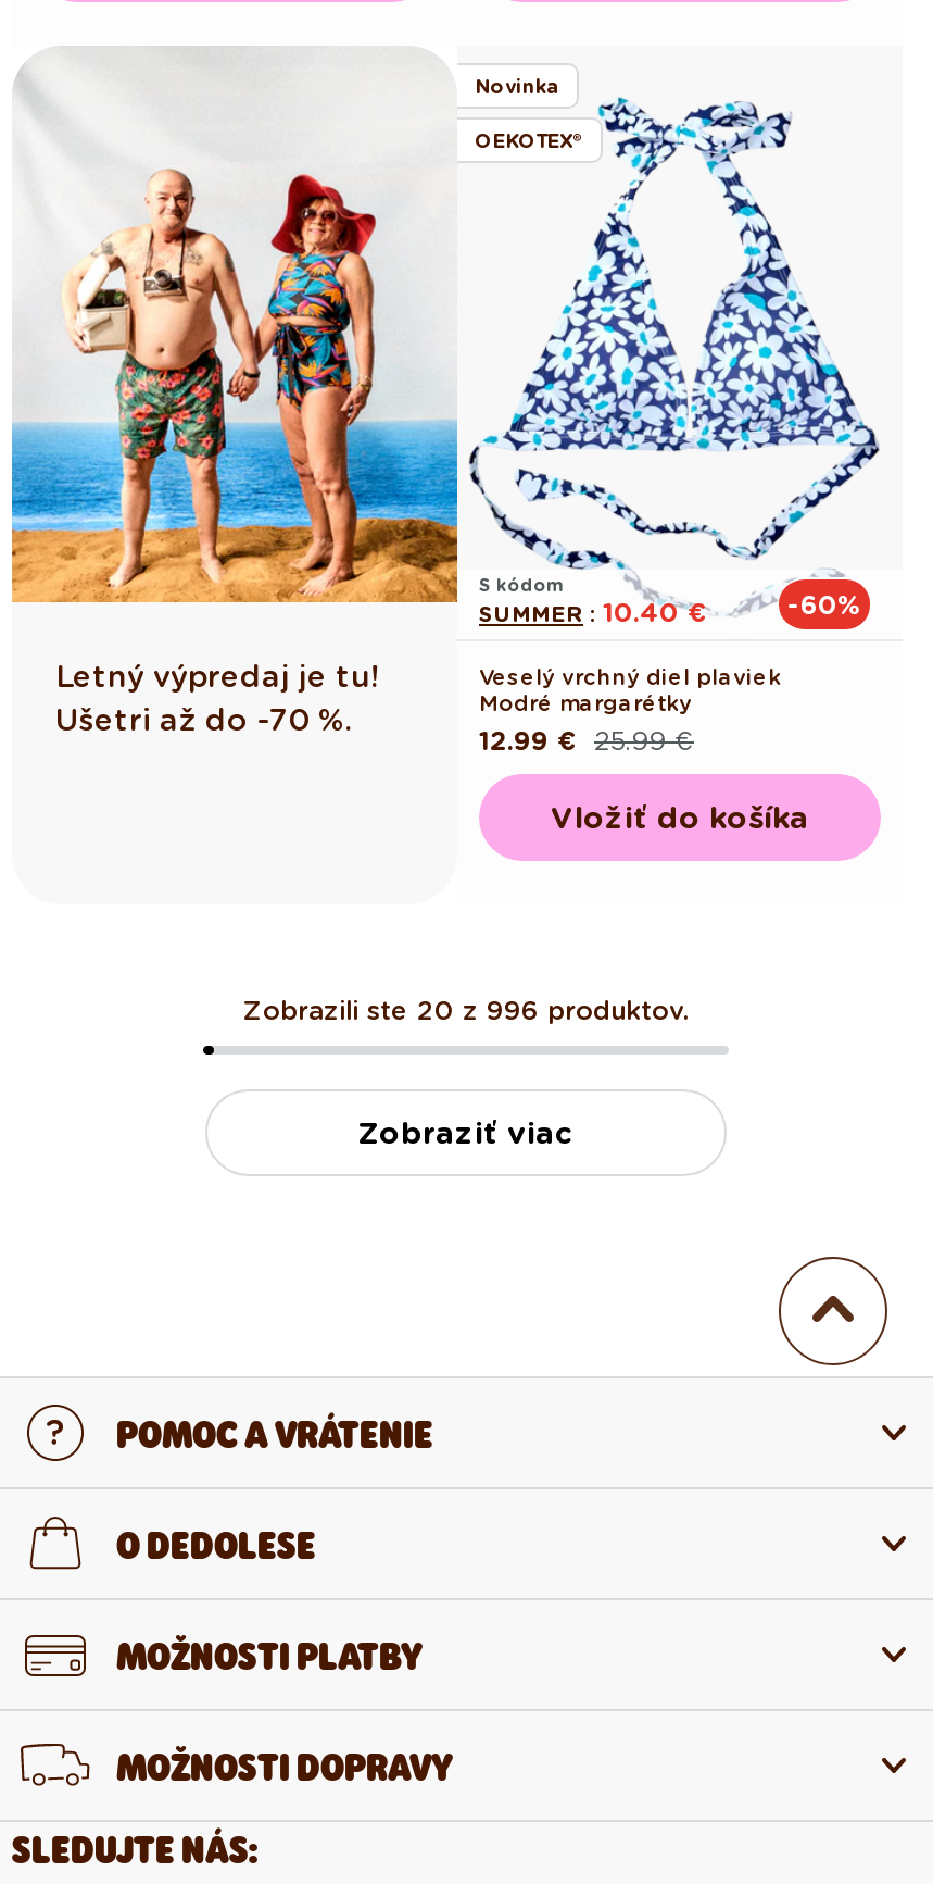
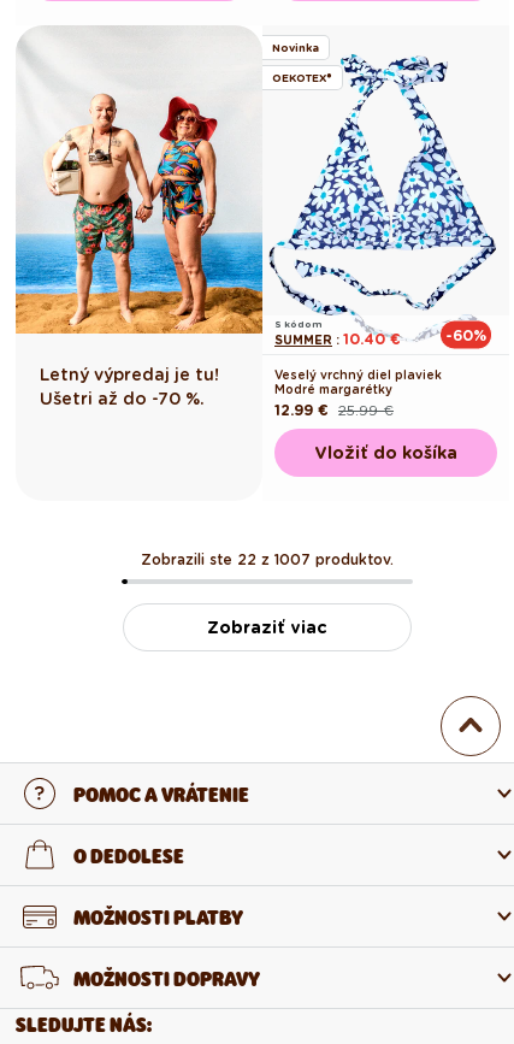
[243,993,689,1026] Zobrazili ste 20 z 996 produktov. -> [141,550,394,568] Zobrazili ste 22 z 1007 produktov.

